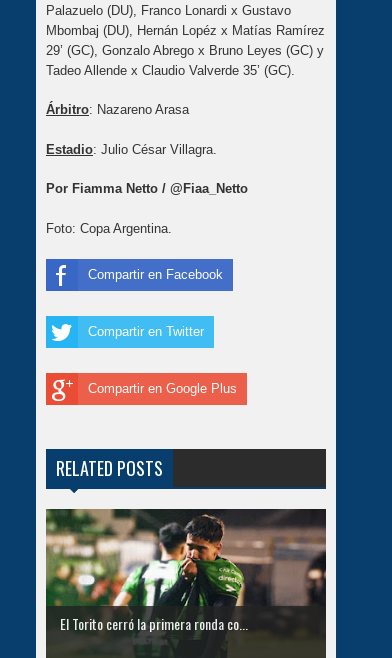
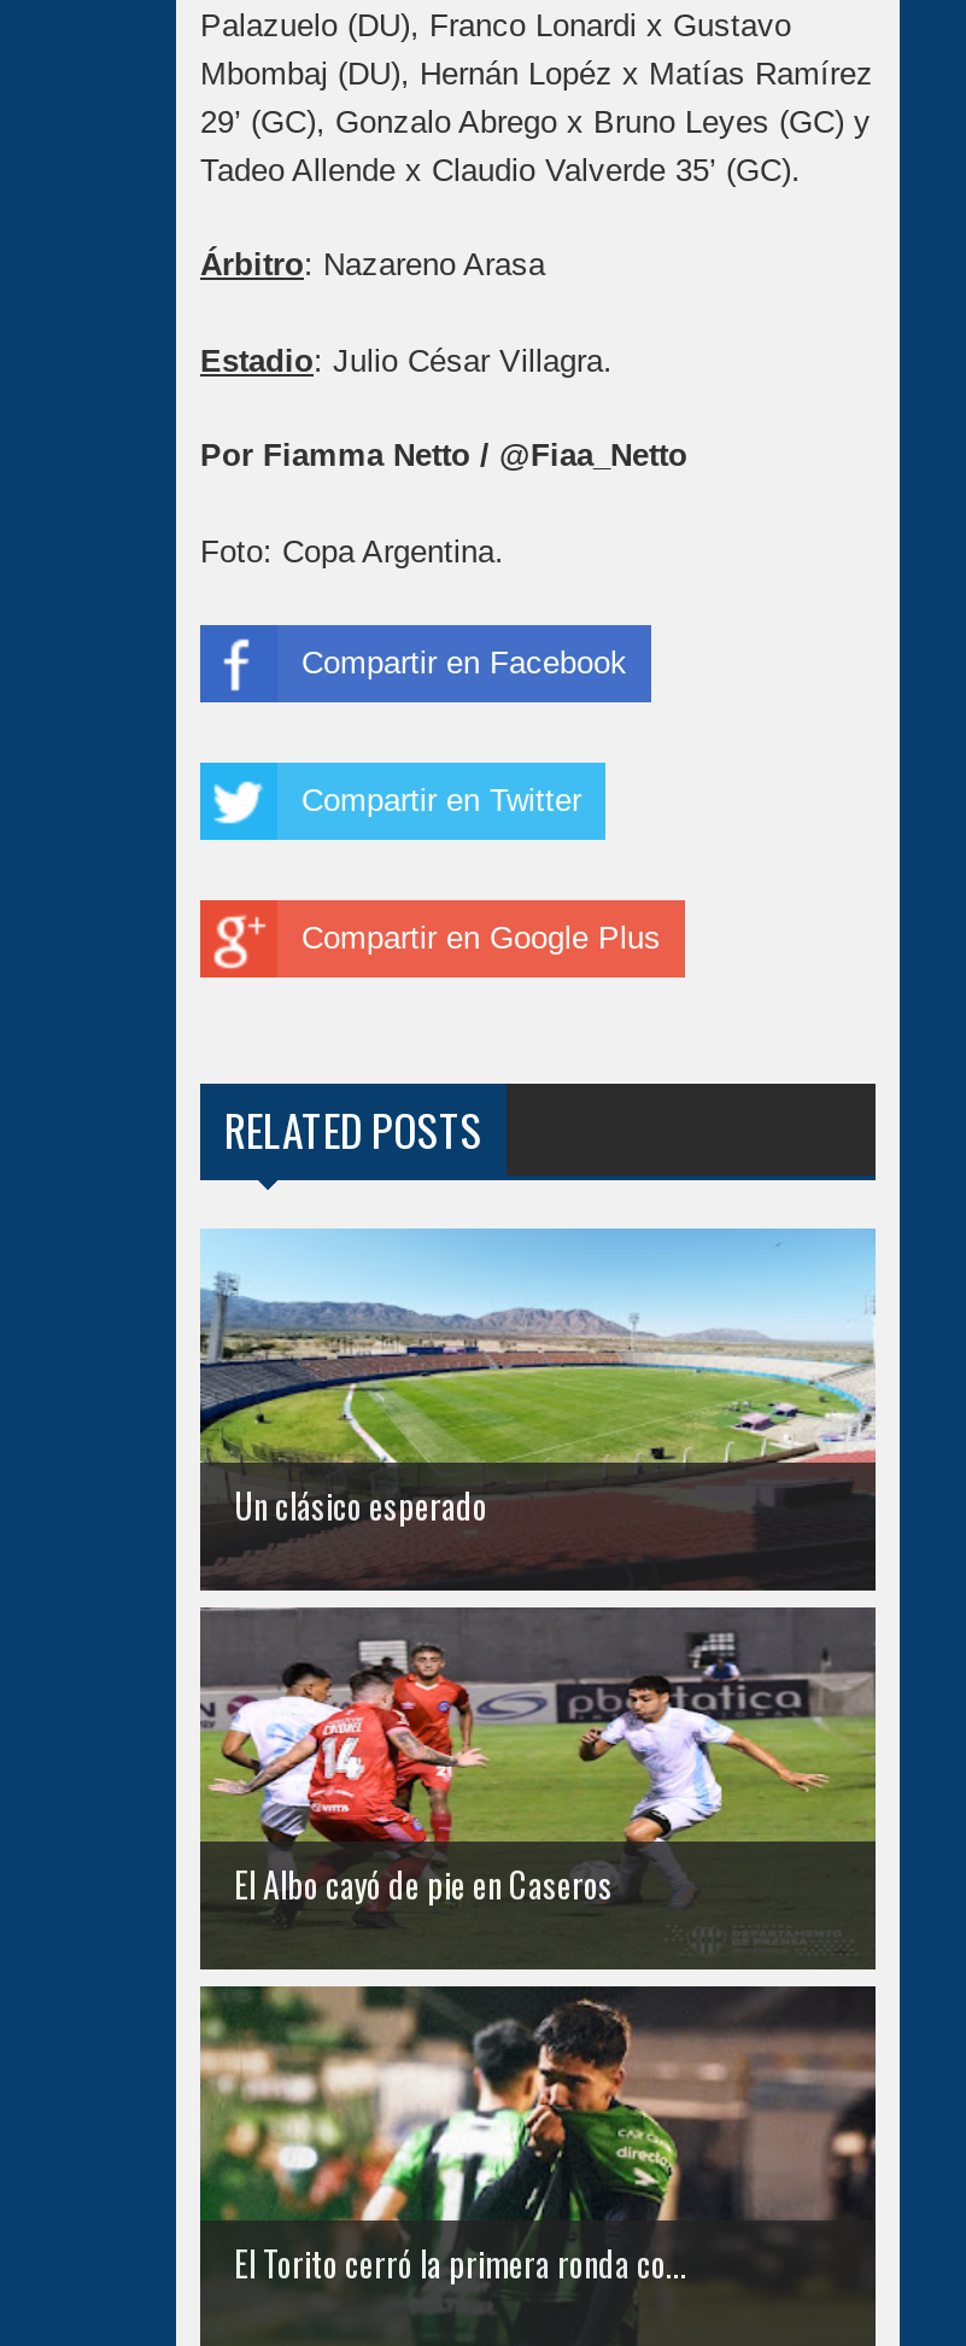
none -> [198,1229,878,1566] [image] | Un clásico esperado
none -> [198,1588,878,1909] [image] | El Albo cayó de pie en Caseros

